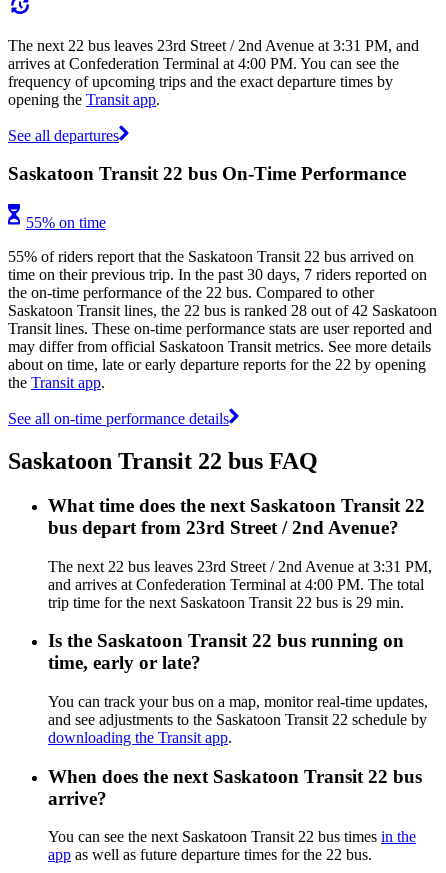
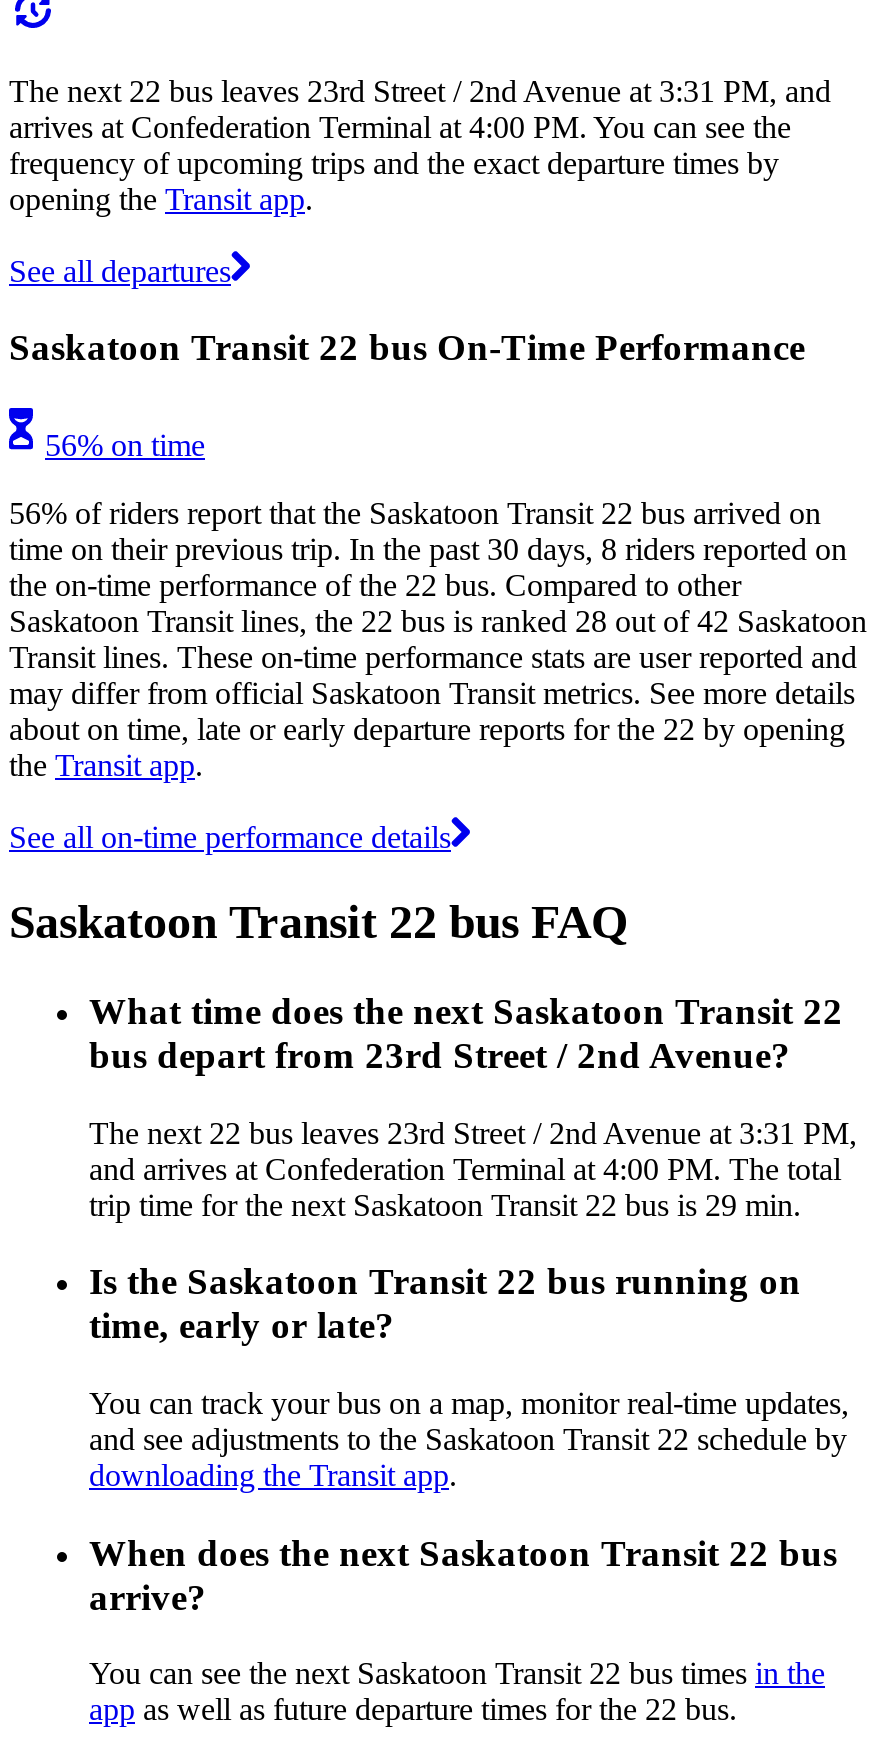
[26,214,106,231] 55% on time -> [45,428,205,462] 56% on time
[8,248,414,265] 55% of riders report that the Saskatoon Transit 22 bus arrived on -> [9,496,821,530] 56% of riders report that the Saskatoon Transit 22 bus arrived on
[8,266,427,283] time on their previous trip. In the past 30 days, 7 riders reported on -> [9,532,847,566] time on their previous trip. In the past 30 days, 8 riders reported on

